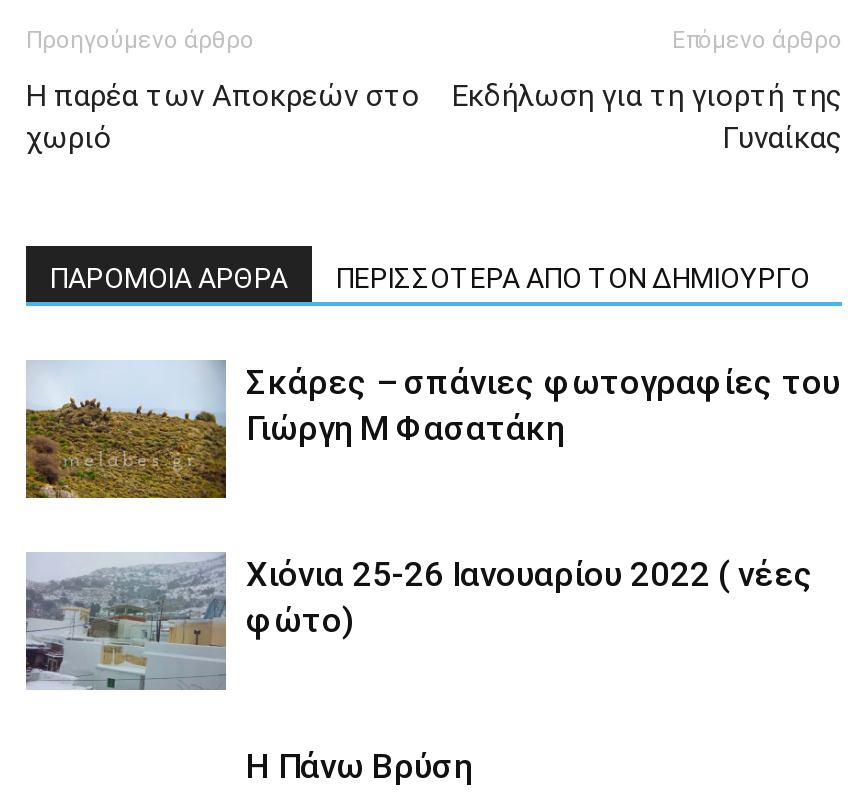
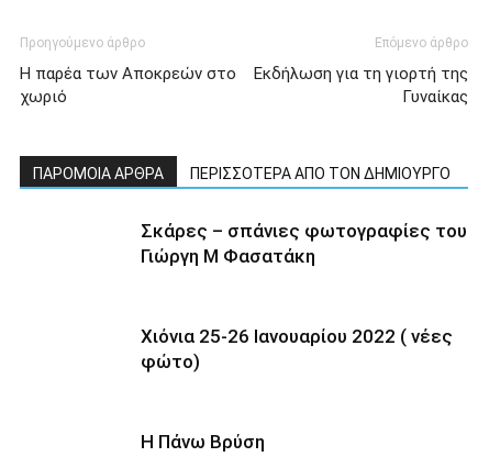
[24,358,228,500] [image] -> none
[24,552,228,692] [image] -> none

